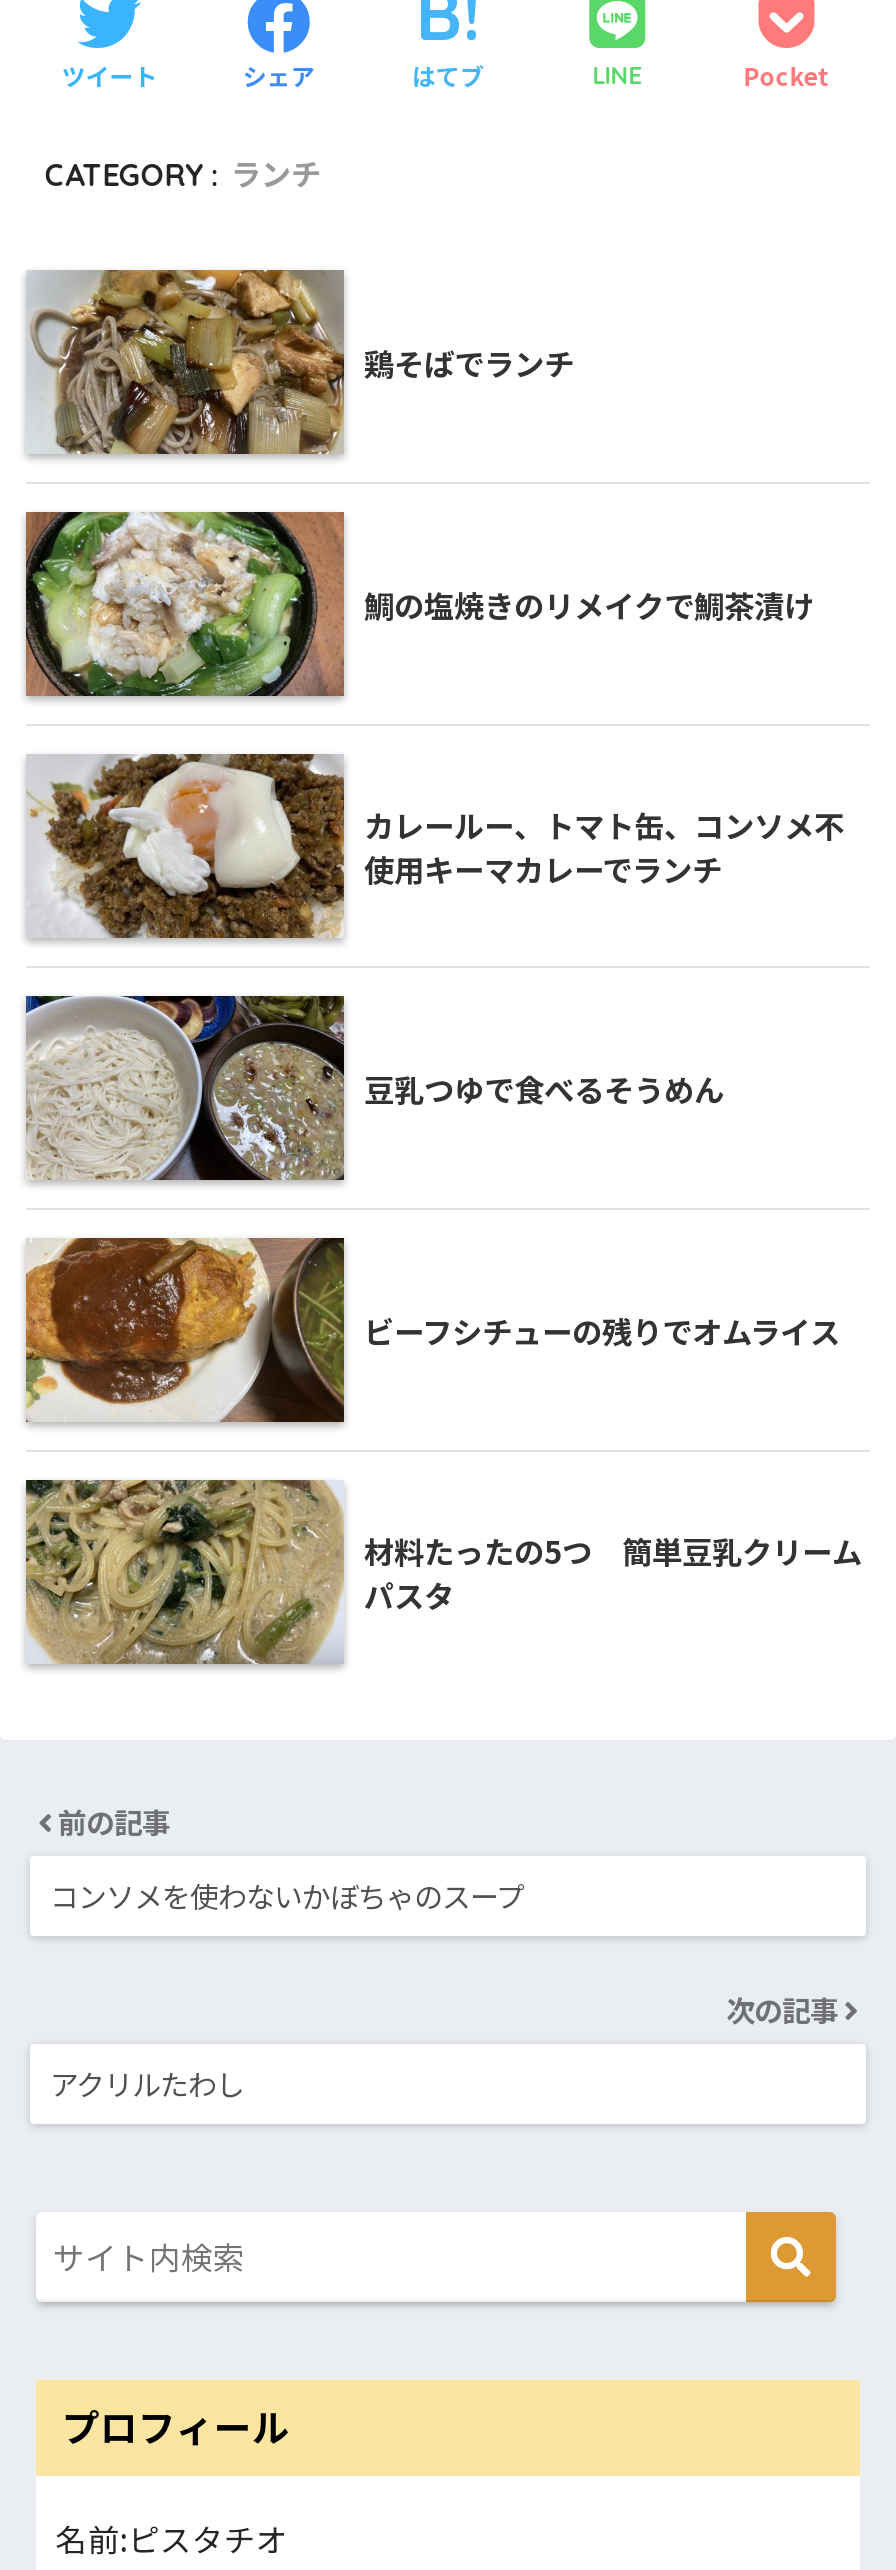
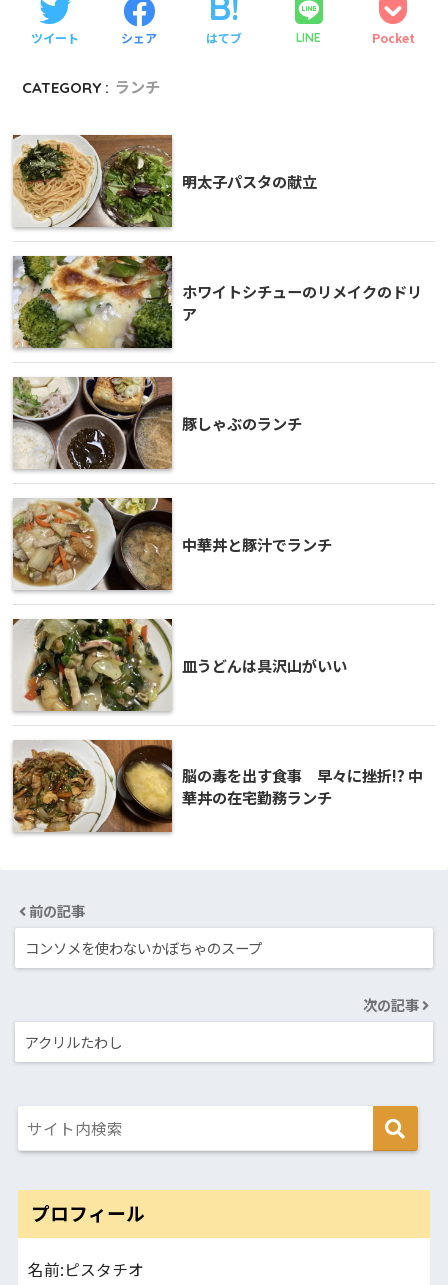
[28,270,574,456] [image] | 鶏そばでランチ -> [12,134,317,227] [image] | 明太子パスタの献立
[24,510,814,698] [image] | 鯛の塩焼きのリメイクで鯛茶漬け -> [13,255,422,349] [image] | ホワイトシチューのリメイクのドリ | ア
[26,752,844,940] [image] | カレールー、トマト缶、コンソメ不 | 使用キーマカレーでランチ -> [12,376,302,470] [image] | 豚しゃぶのランチ
[24,994,724,1182] [image] | 豆乳つゆで食べるそうめん -> [13,497,332,591] [image] | 中華丼と豚汁でランチ
[24,1236,840,1424] [image] | ビーフシチューの残りでオムライス -> [12,618,347,712] [image] | 皿うどんは具沢山がいい
[24,1478,862,1666] [image] | 材料たったの5つ 簡単豆乳クリーム | パスタ -> [13,739,423,833] [image] | 脳の毒を出す食事 早々に挫折!? 中 | 華丼の在宅勤務ランチ

